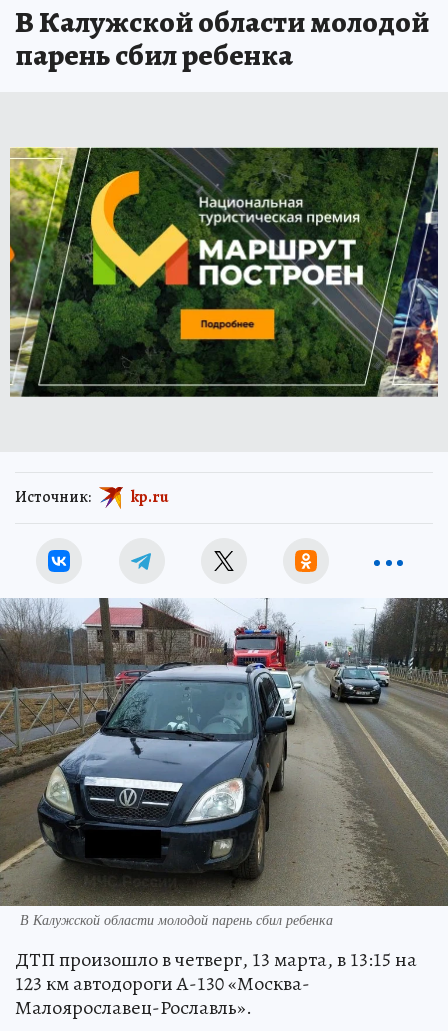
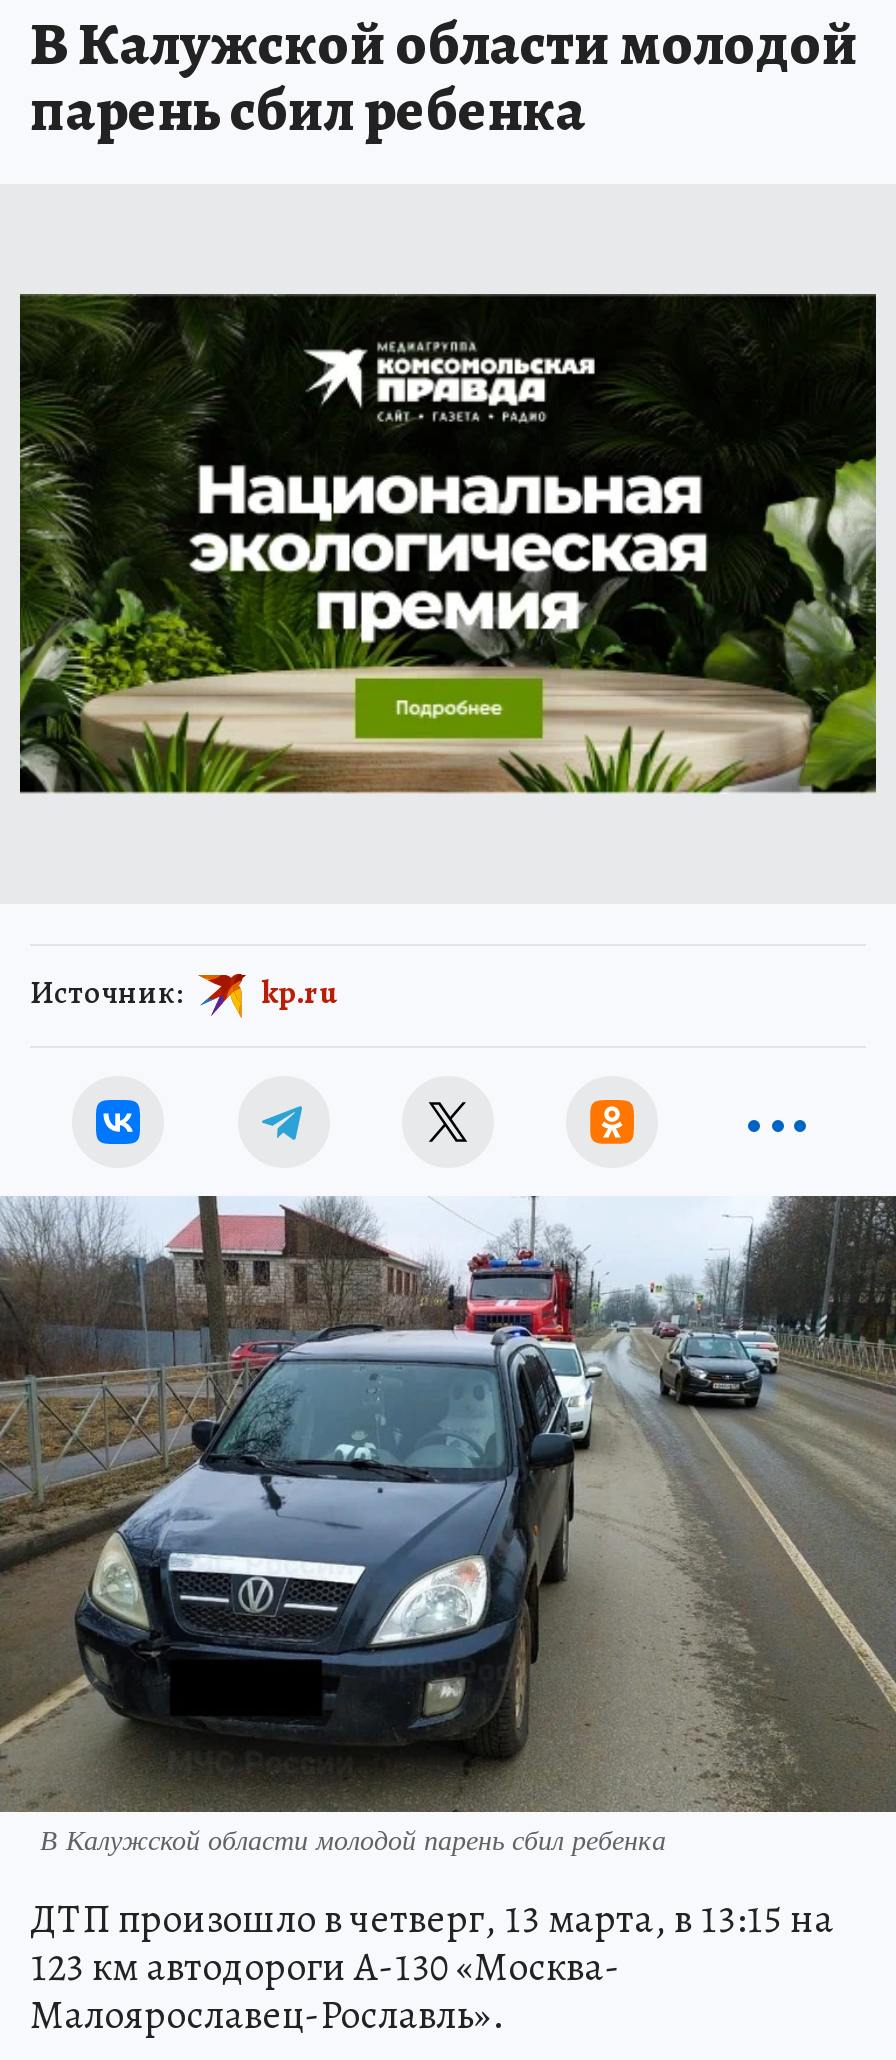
[9,147,439,398] [image] -> [18,292,878,794] [image]

